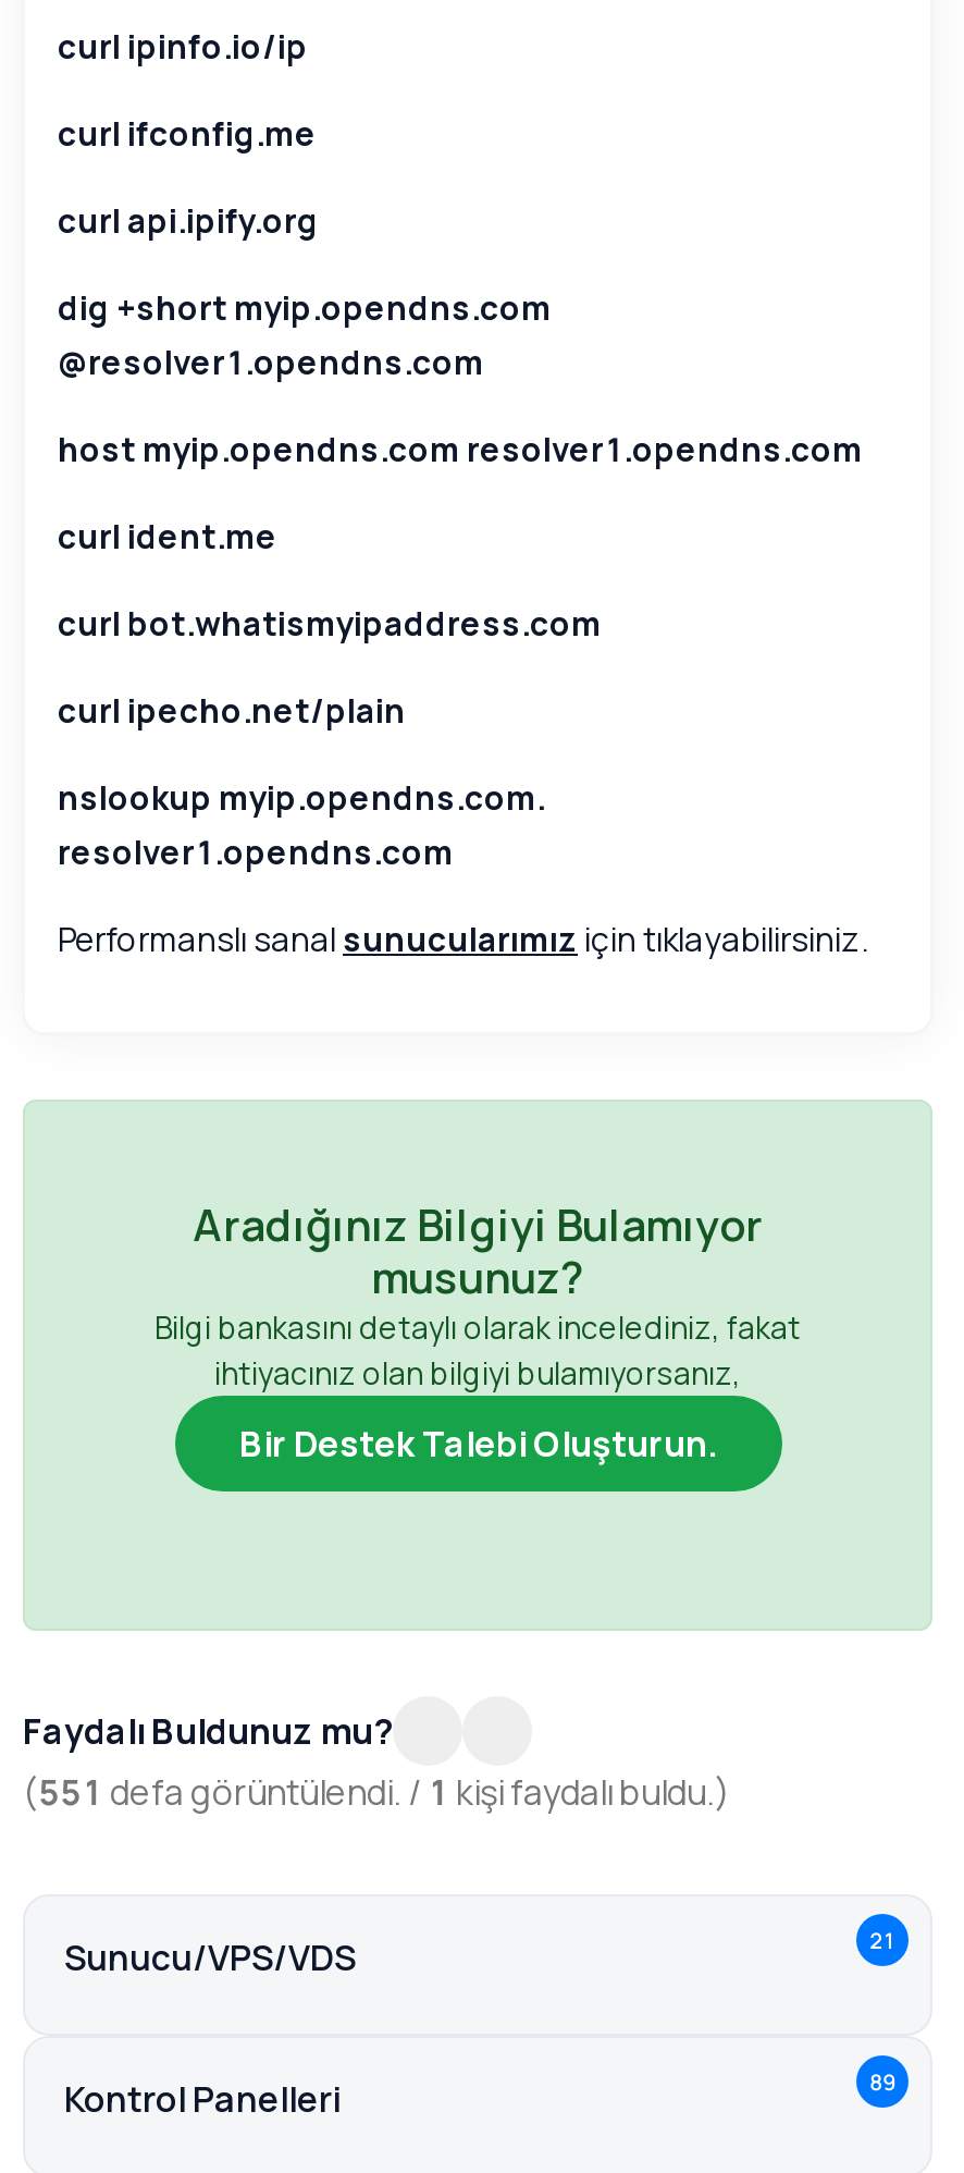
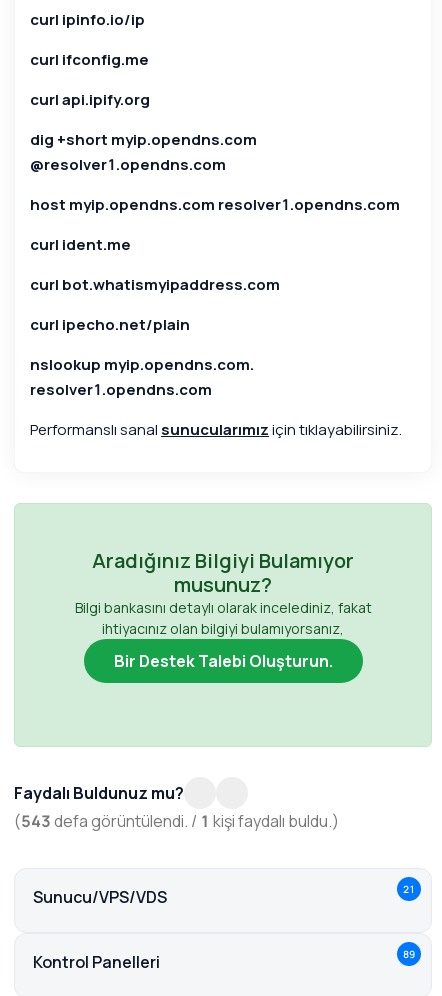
[23,1768,730,1816] (551 defa görüntülendi. / 1 kişi faydalı buldu.) -> [14,810,339,832] (543 defa görüntülendi. / 1 kişi faydalı buldu.)

